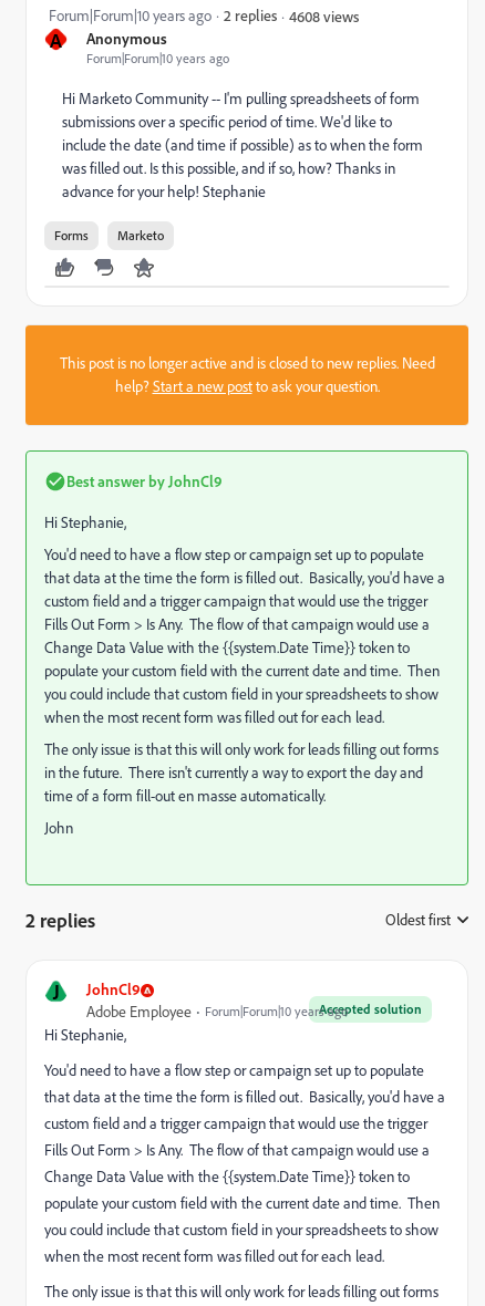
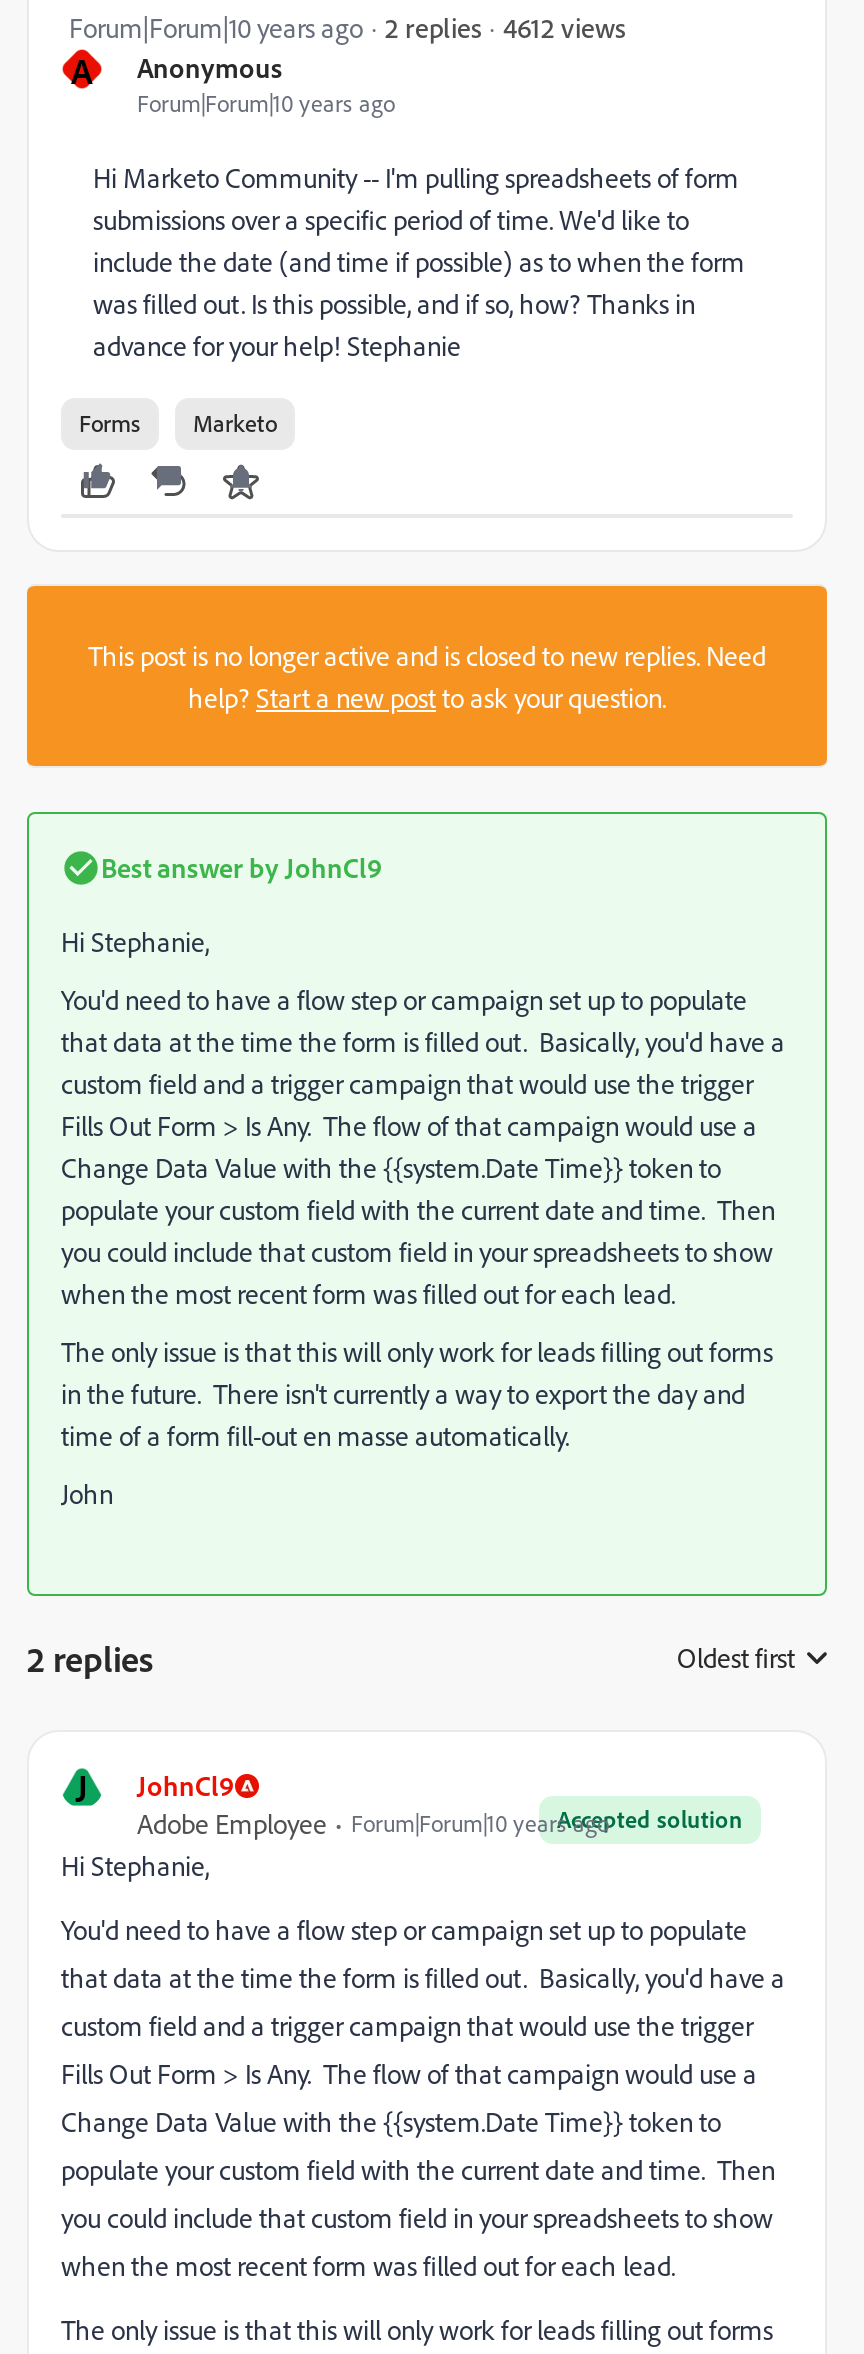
[289,6,359,25] 4608 views -> [503,9,625,43] 4612 views

